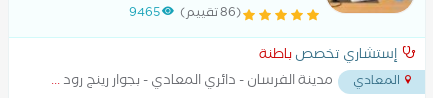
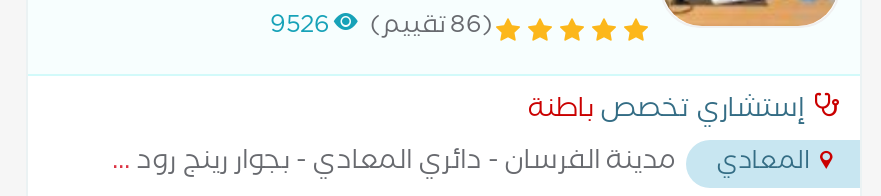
[129,3,160,26] 9465 -> [270,6,330,52] 9526

